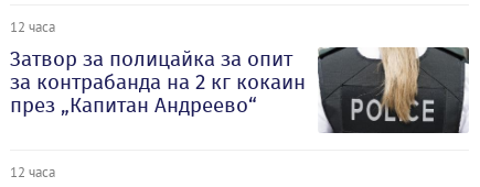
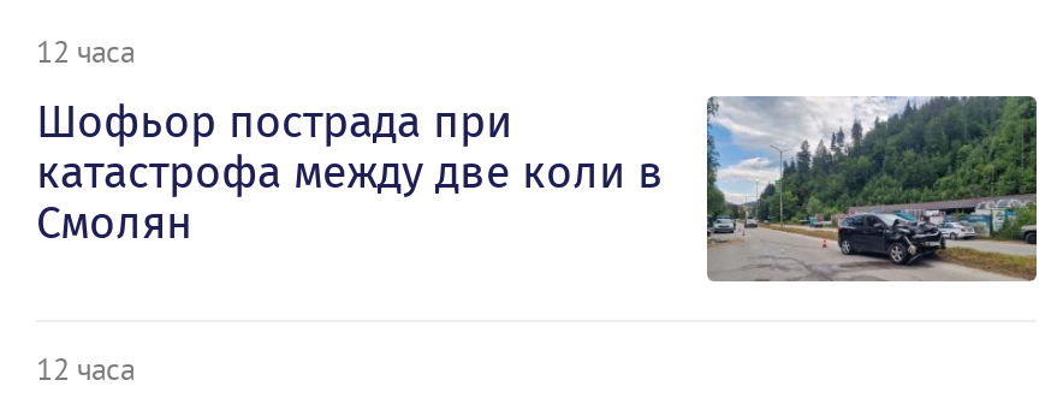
[10,46,469,134] [image] | Затвор за полицайка за опит | за контрабанда на 2 кг кокаин | през „Капитан Андреево“ -> [36,93,1039,283] [image] | Шофьор пострада при | катастрофа между две коли в | Смолян

